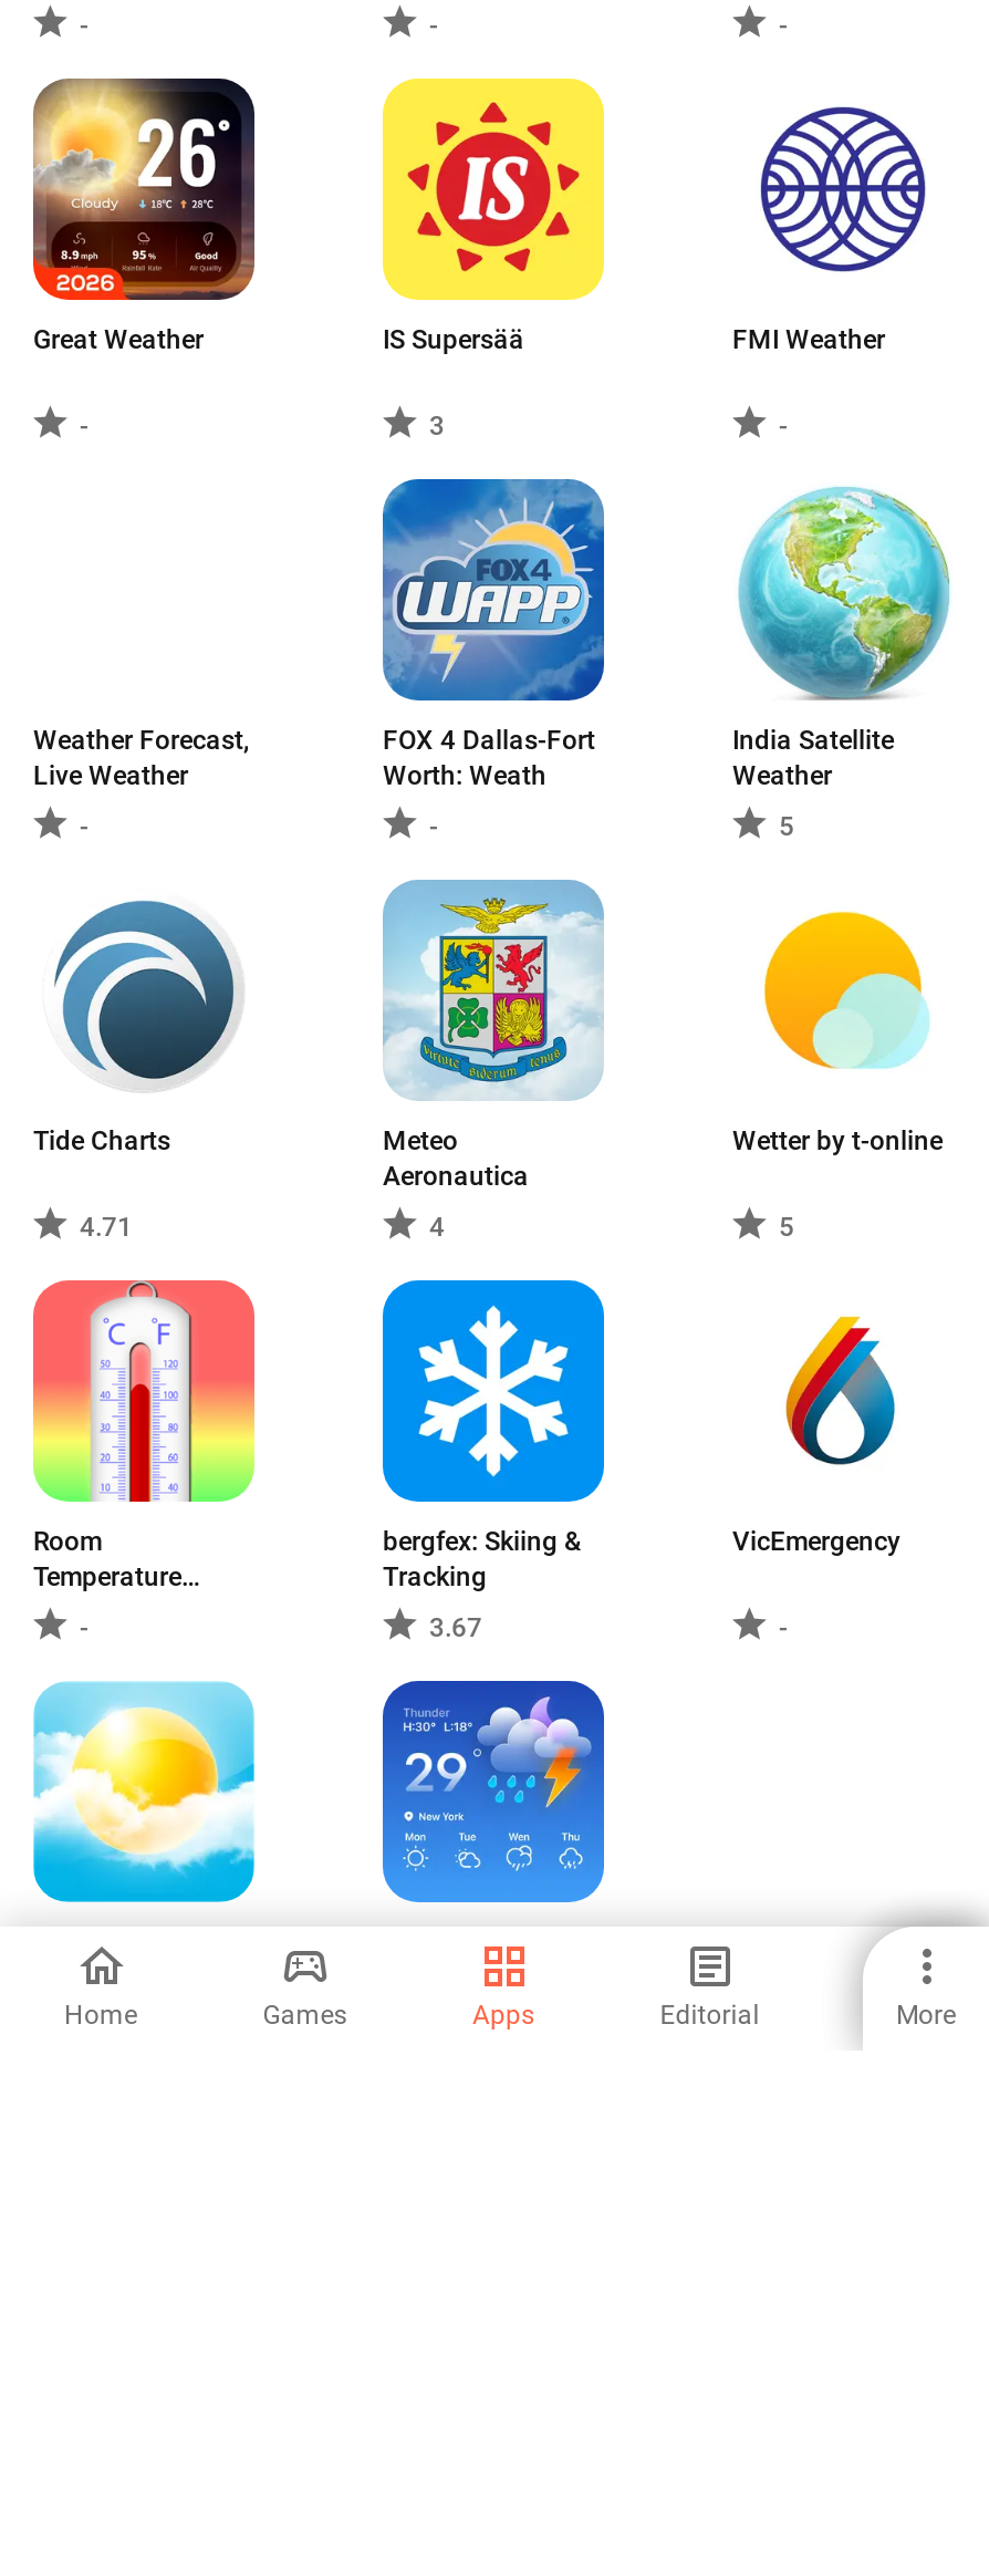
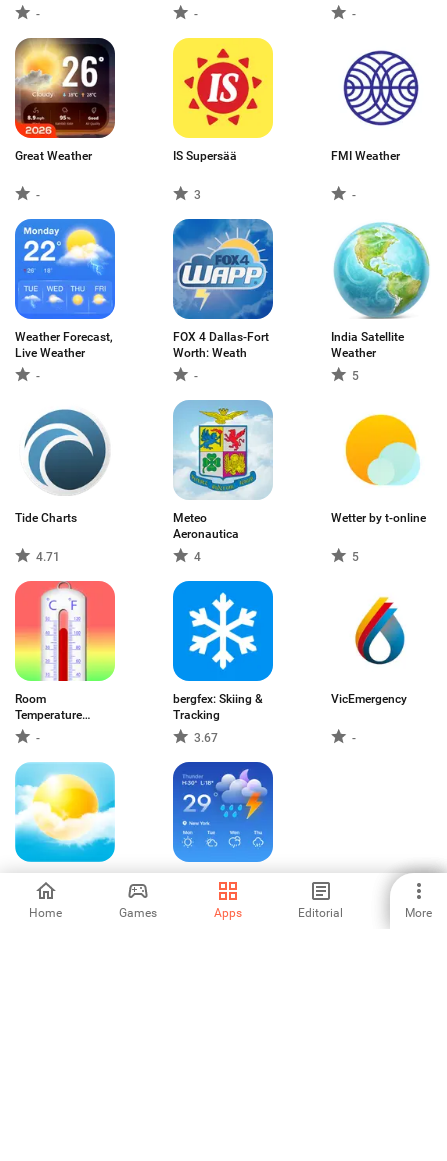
none -> [14,218,116,320] [image]

